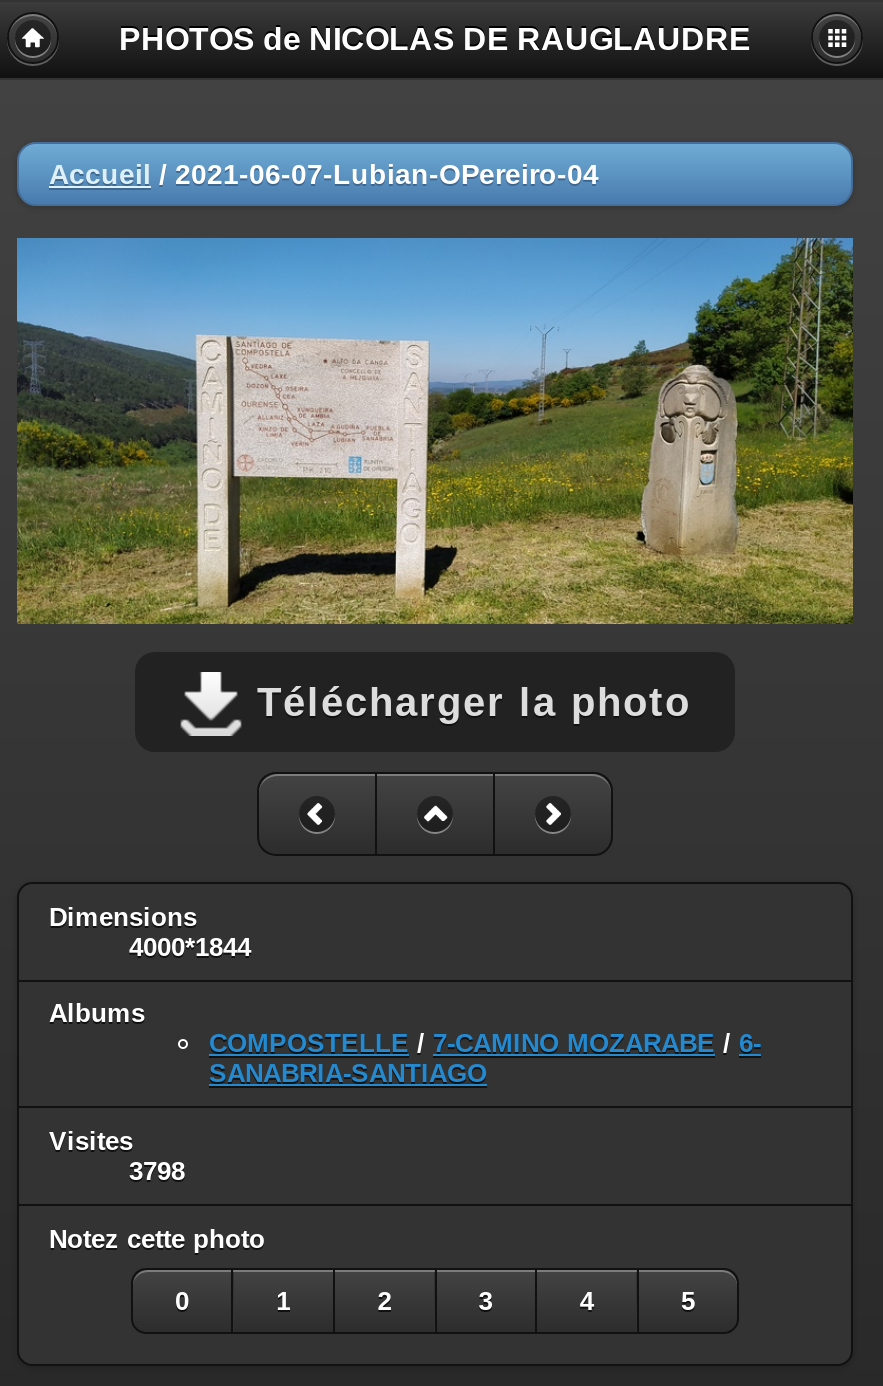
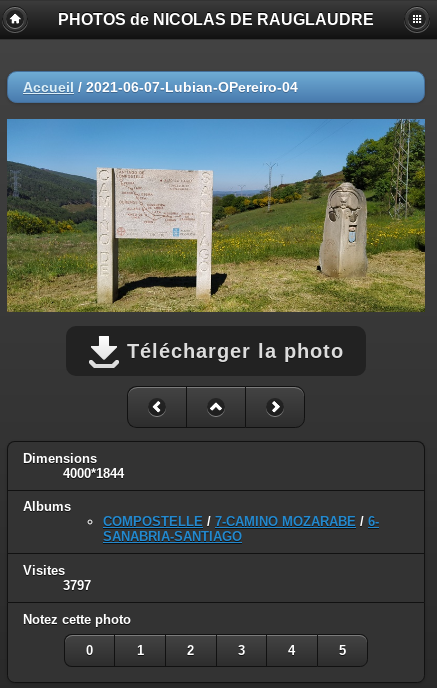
[129,1157,185,1187] 3798 -> [63,578,91,593] 3797

